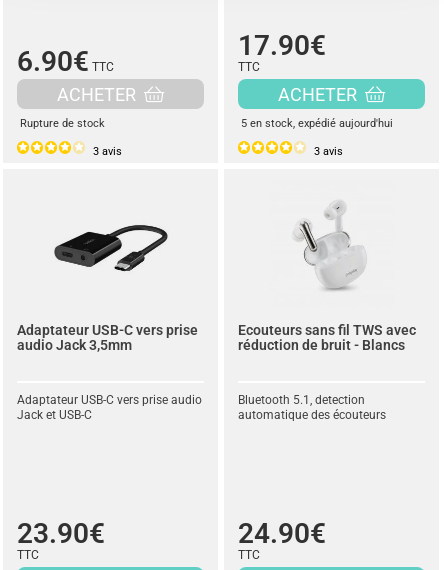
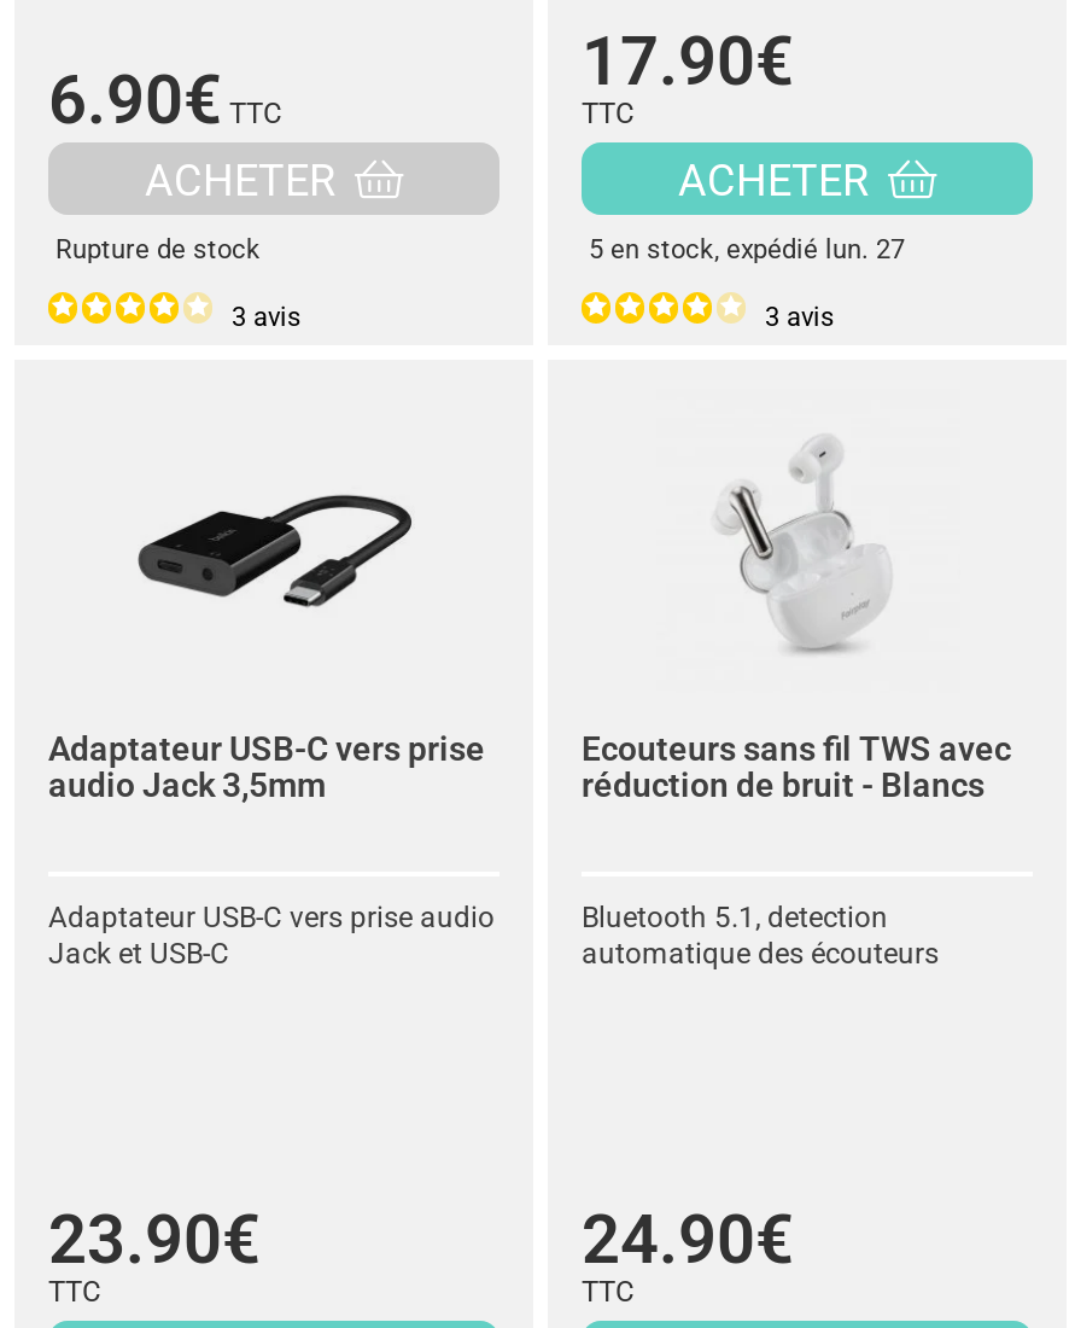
[241,117,393,130] 5 en stock, expédié aujourd'hui -> [589,235,905,266] 5 en stock, expédié lun. 27

